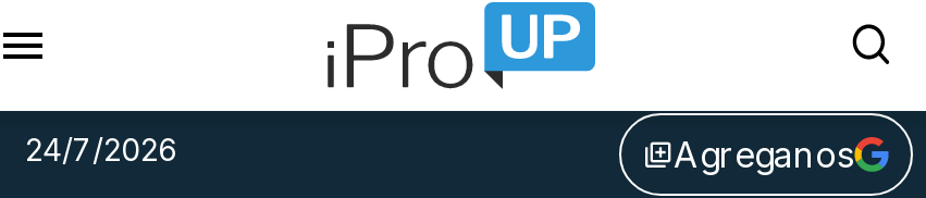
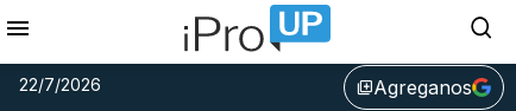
[25,131,177,168] 24/7/2026 -> [19,74,101,94] 22/7/2026

